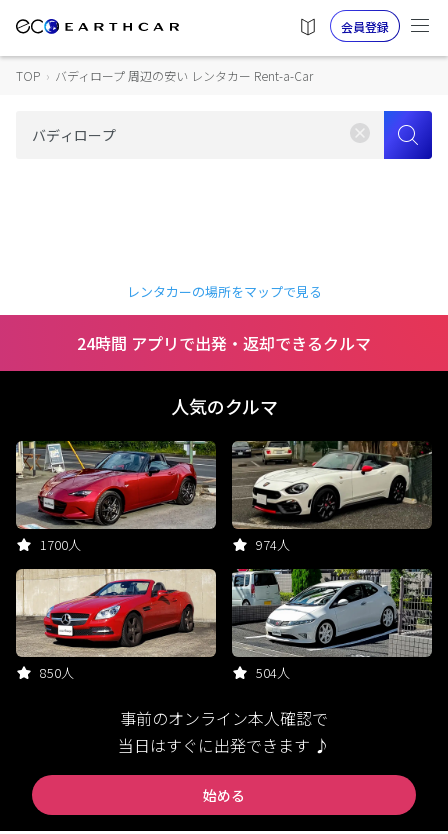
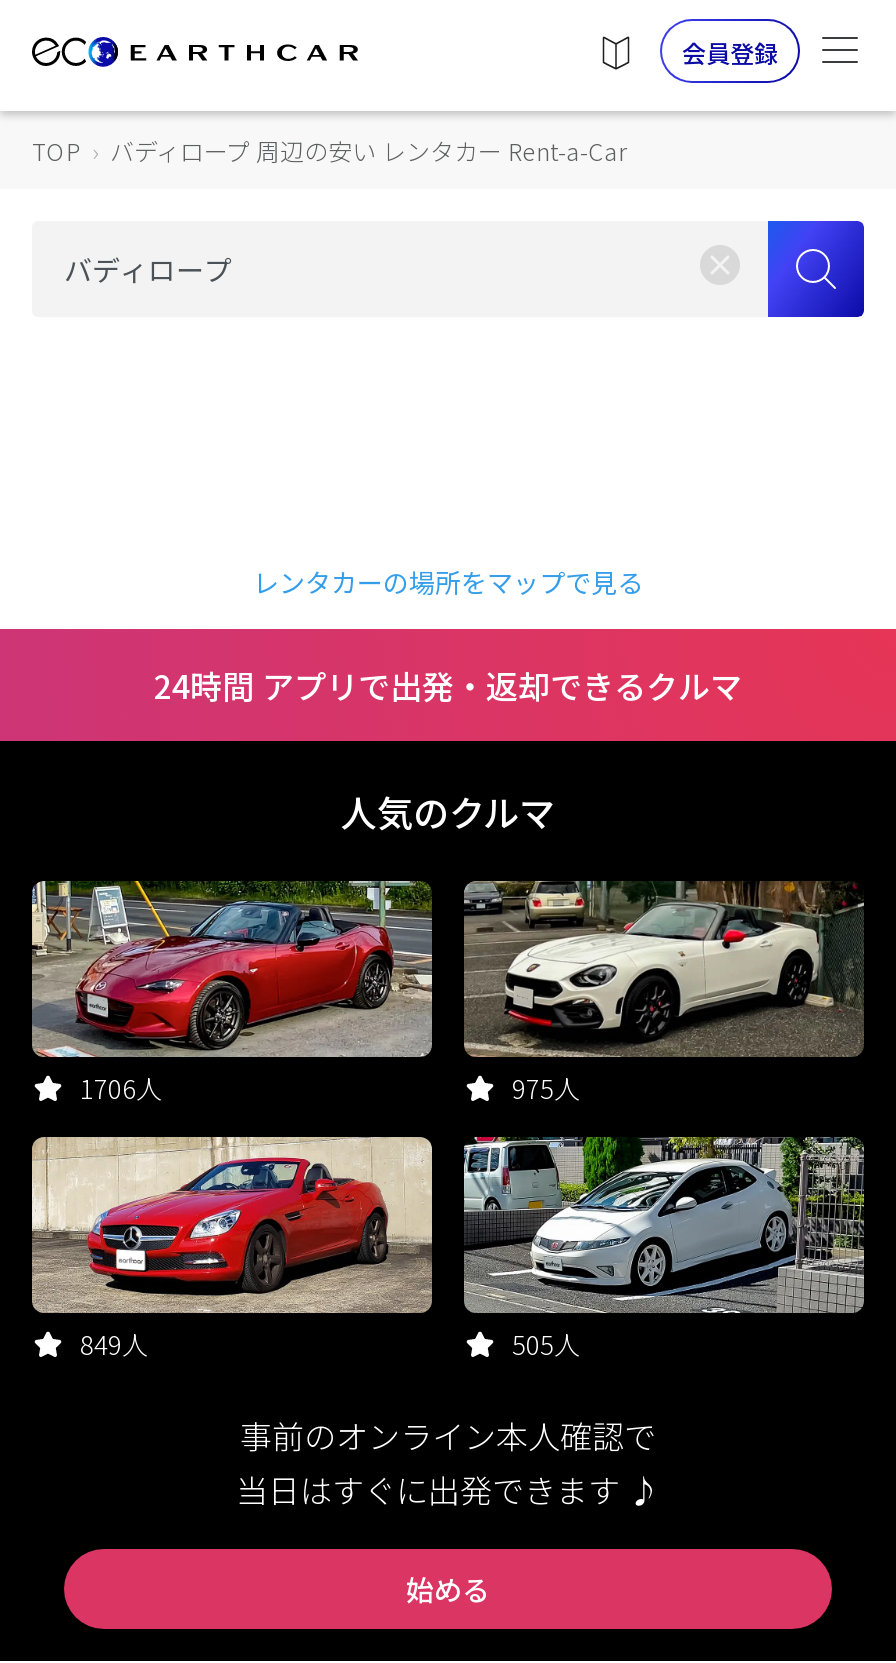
[40,535,81,554] 1700人 -> [80,1069,162,1107] 1706人
[256,535,290,554] 974人 -> [512,1069,580,1107] 975人
[40,663,74,682] 850人 -> [80,1325,148,1363] 849人
[256,663,290,682] 504人 -> [512,1325,580,1363] 505人

